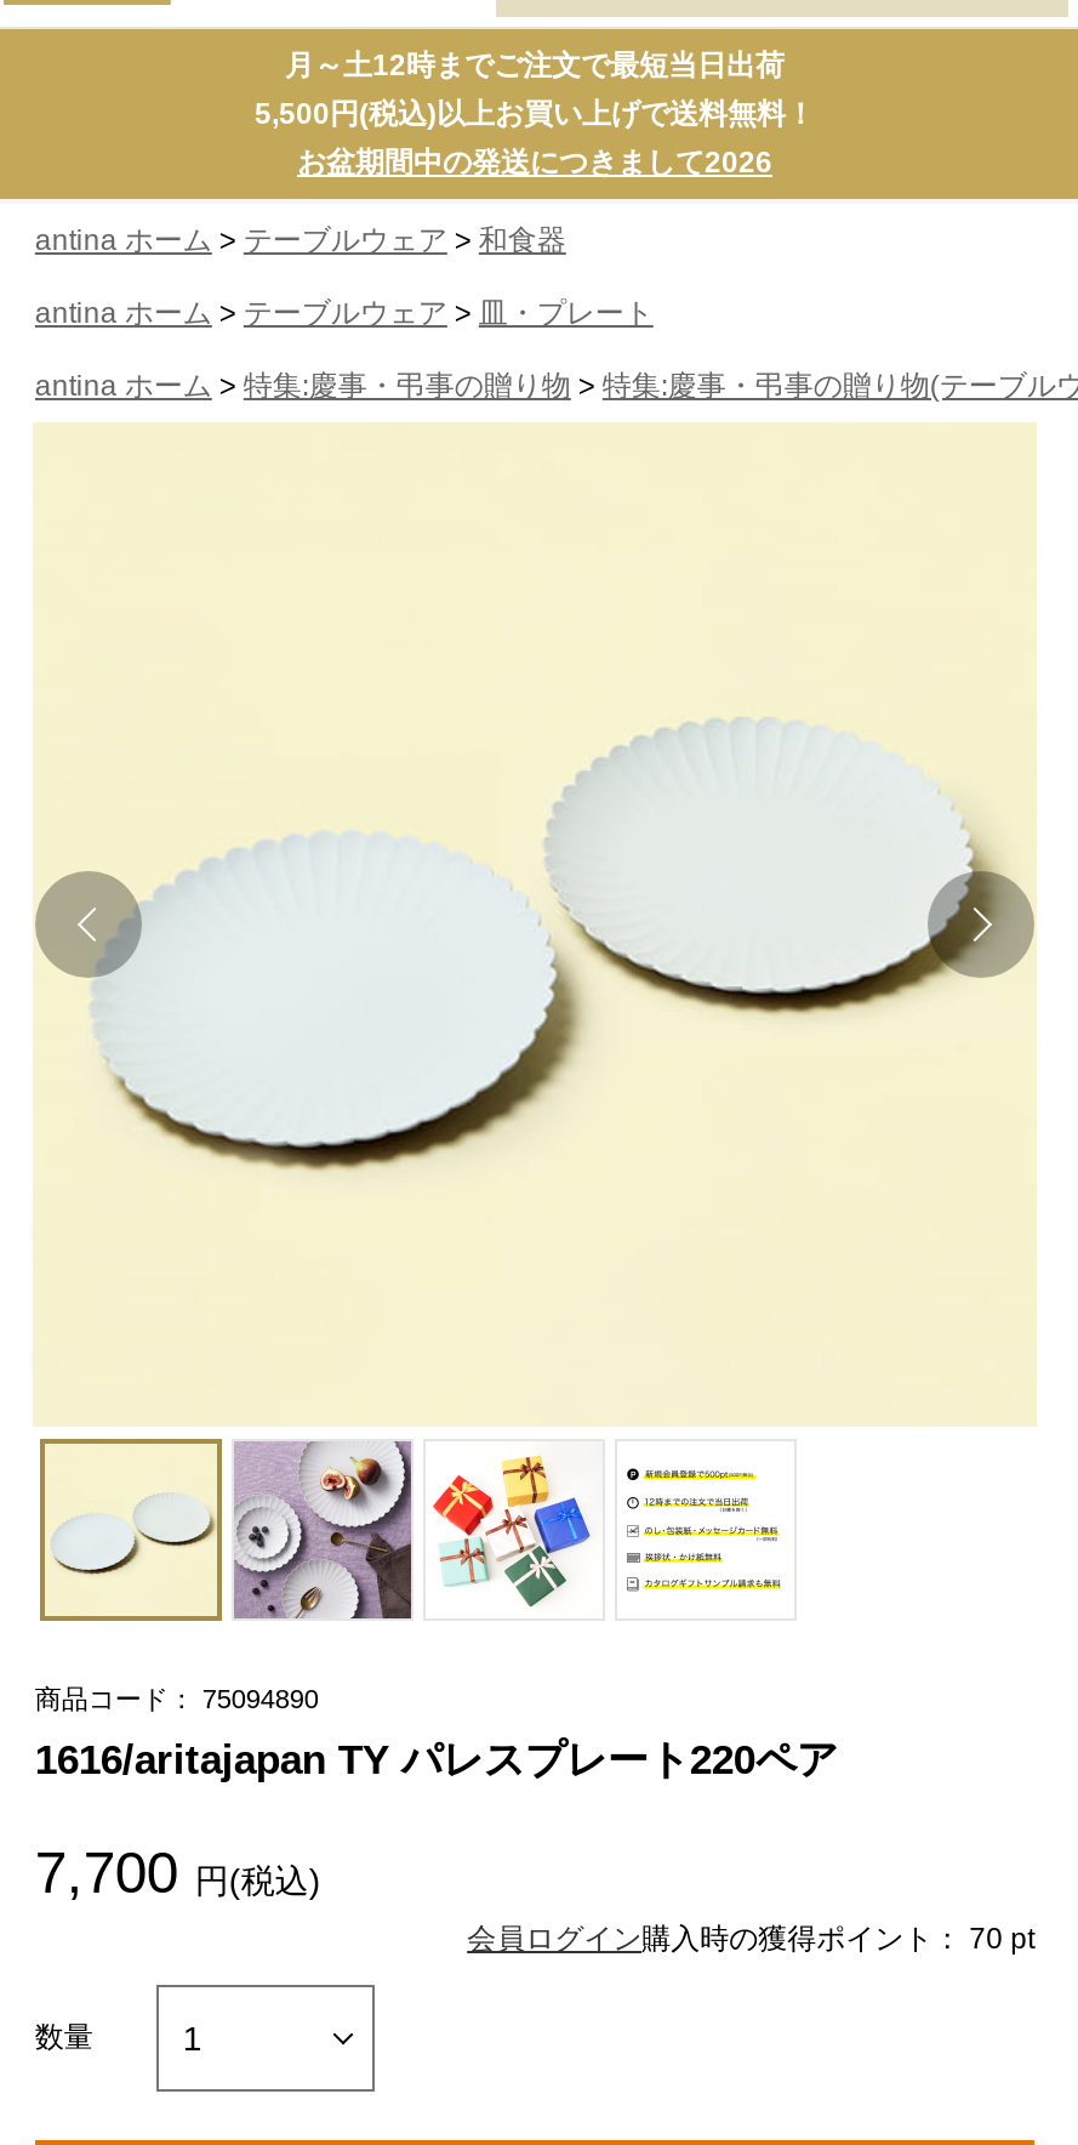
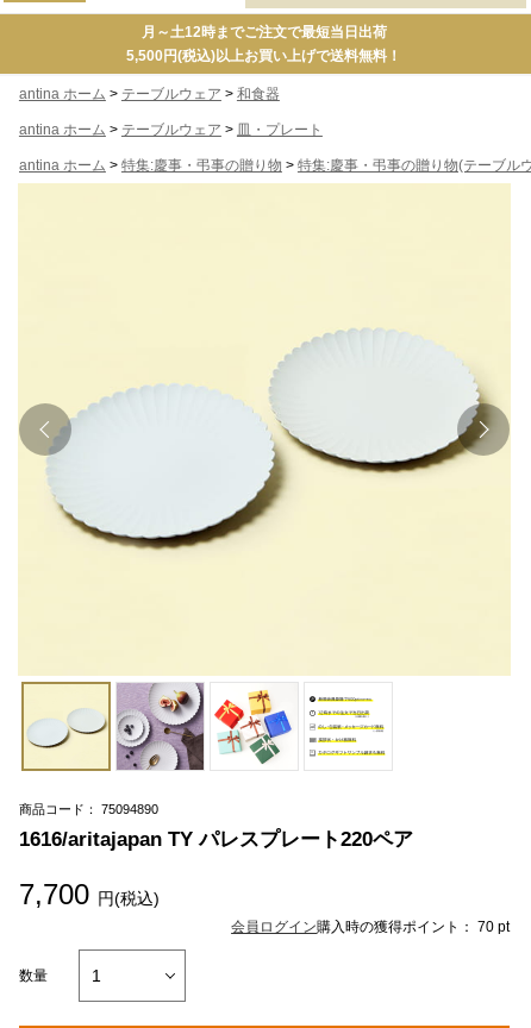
[297,146,772,180] お盆期間中の発送につきまして2026 -> none

